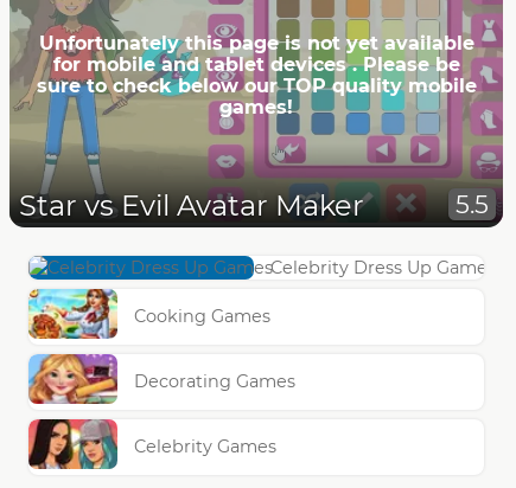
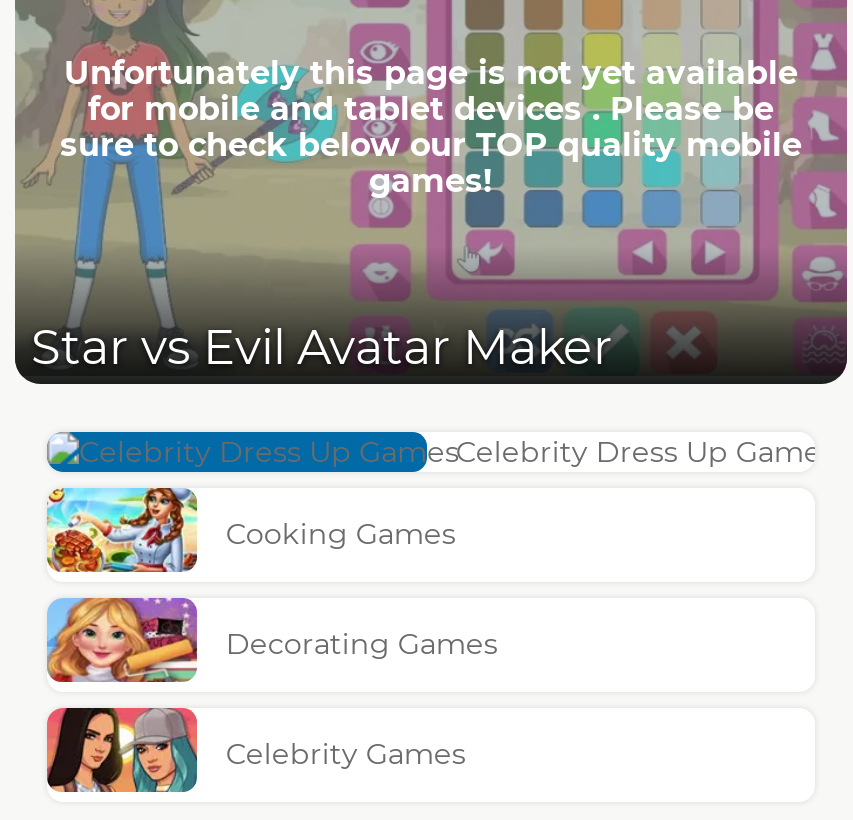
[456,190,489,219] 5.5 -> none

